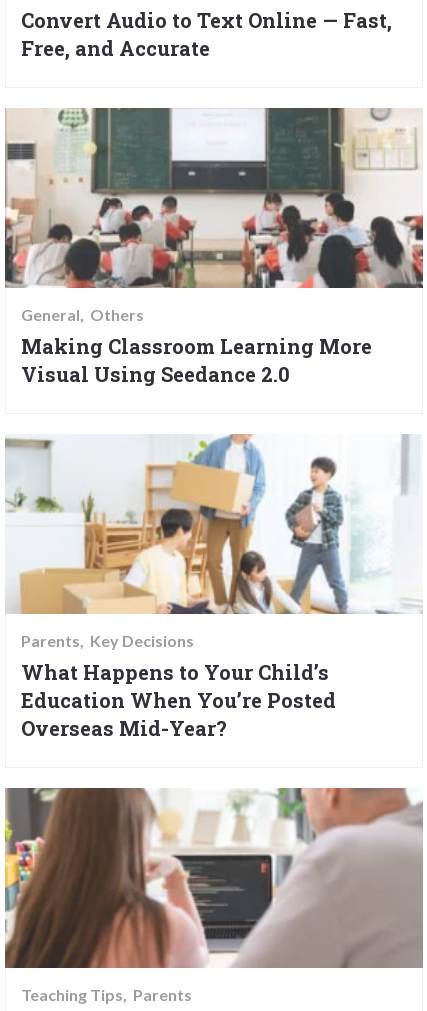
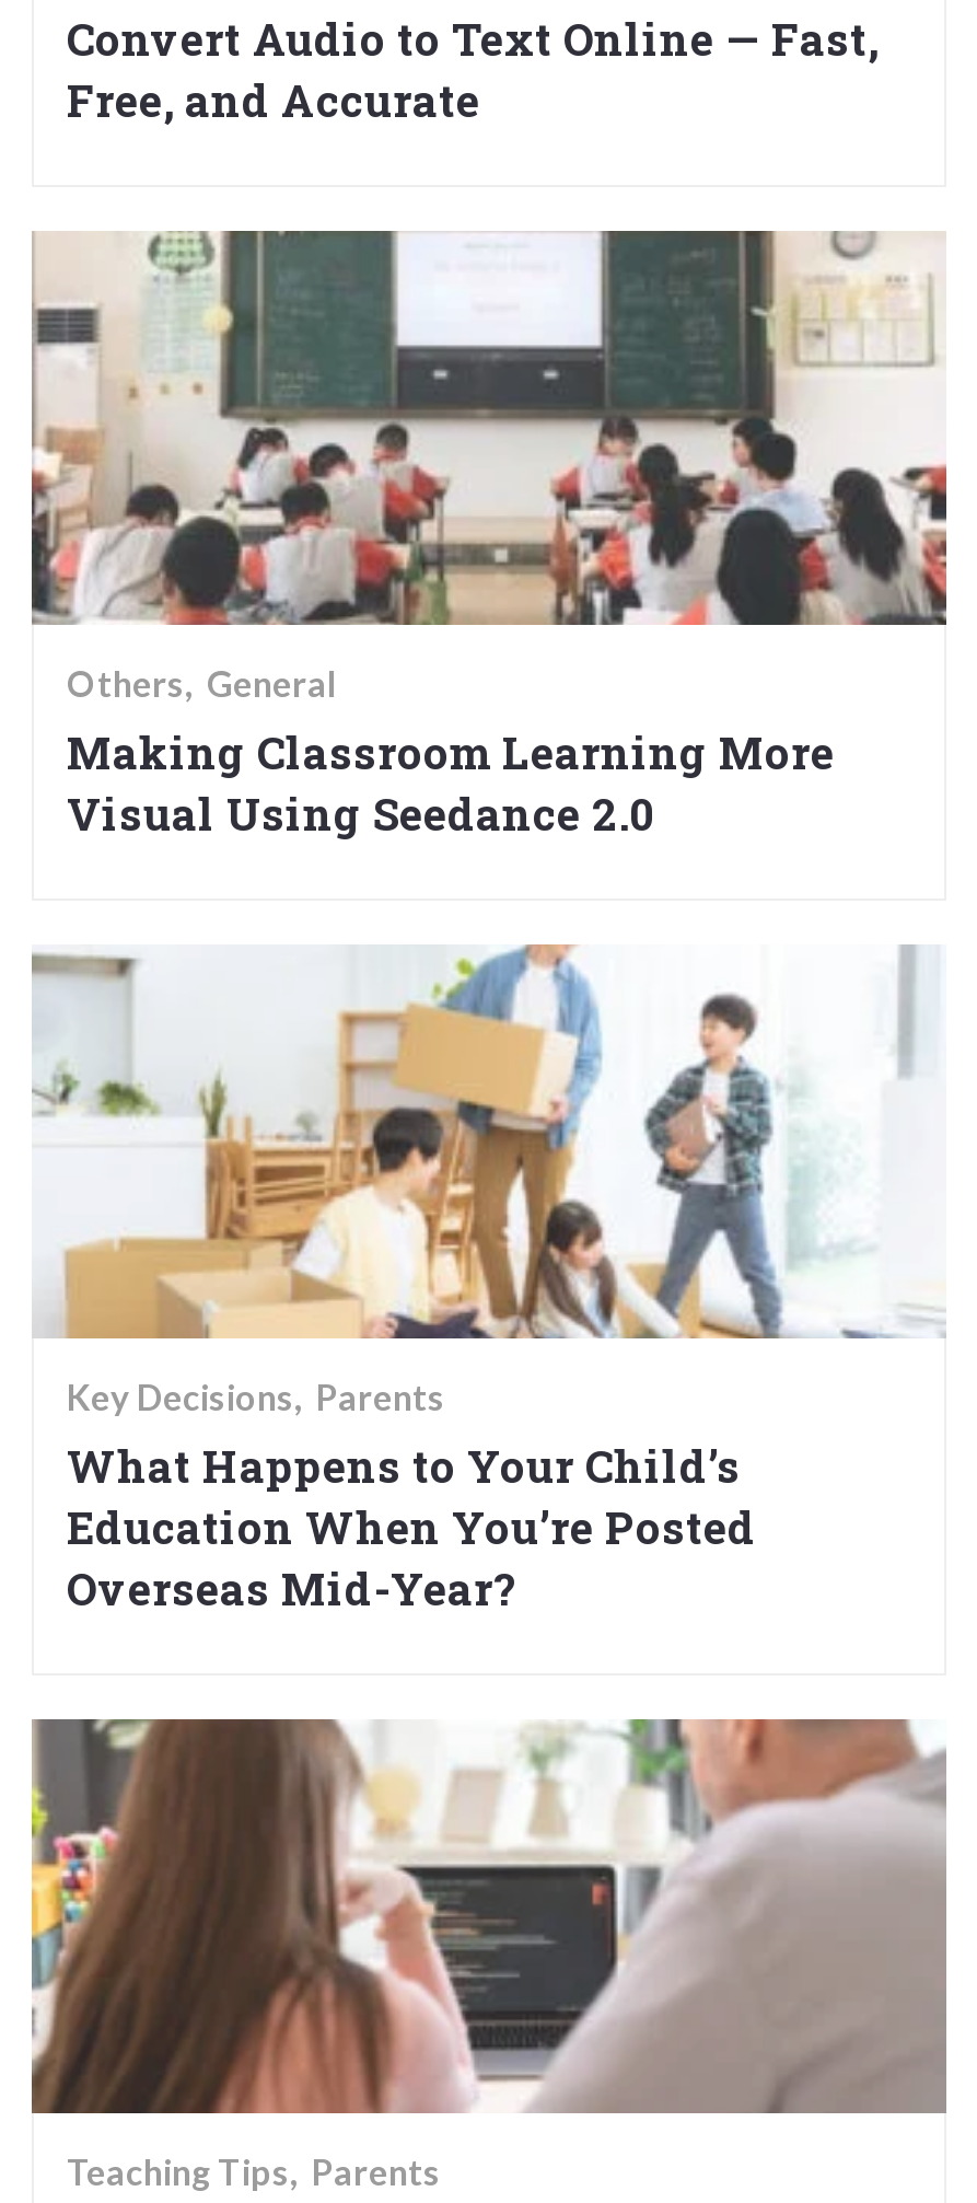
[21,305,144,324] General Others -> [67,662,336,703] Others General
[21,631,194,650] Parents Key Decisions -> [67,1375,445,1417] Key Decisions Parents

